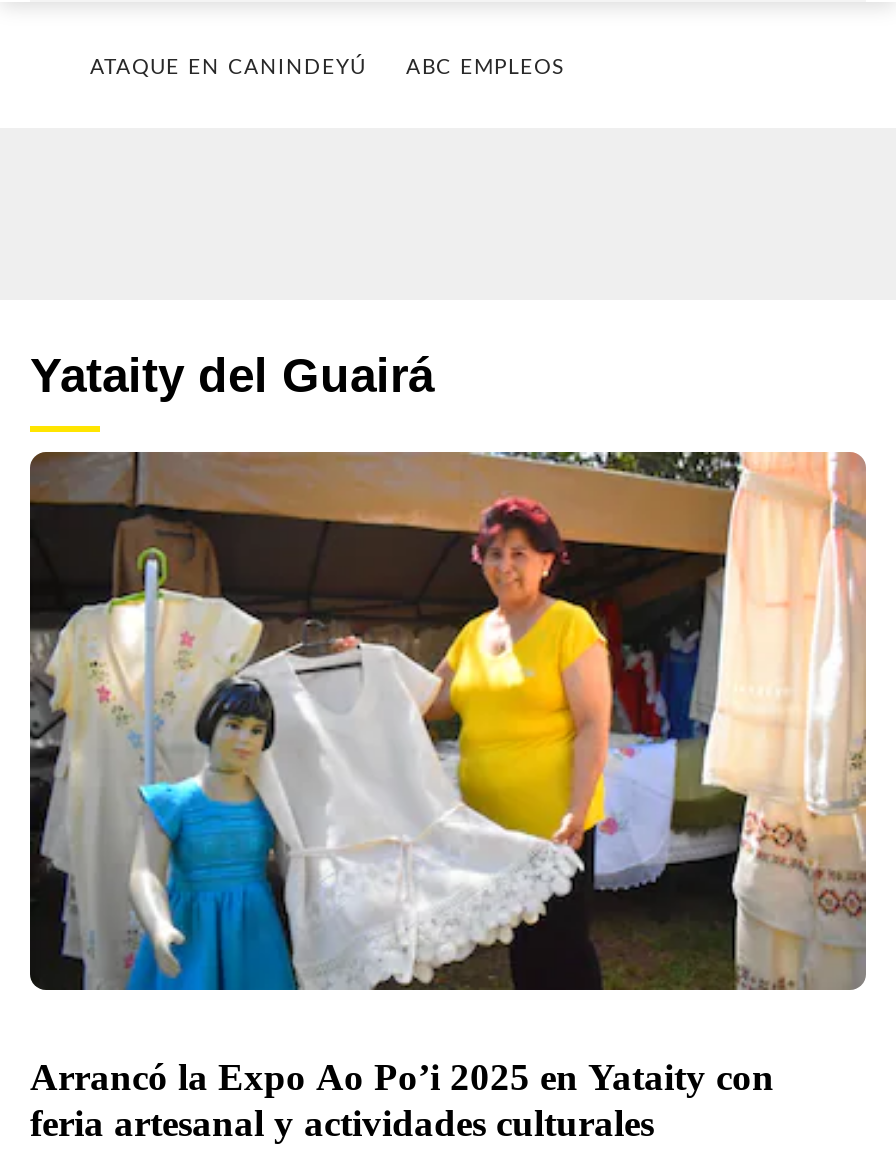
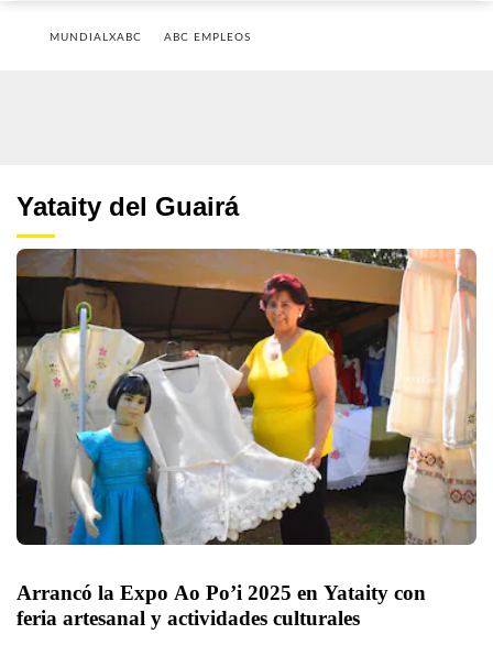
[90,58,366,78] ATAQUE EN CANINDEYÚ -> [50,32,142,43] MUNDIALXABC

